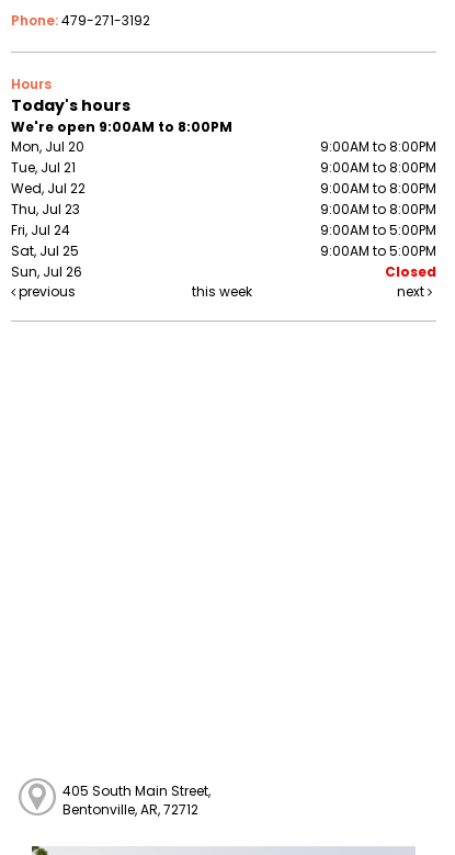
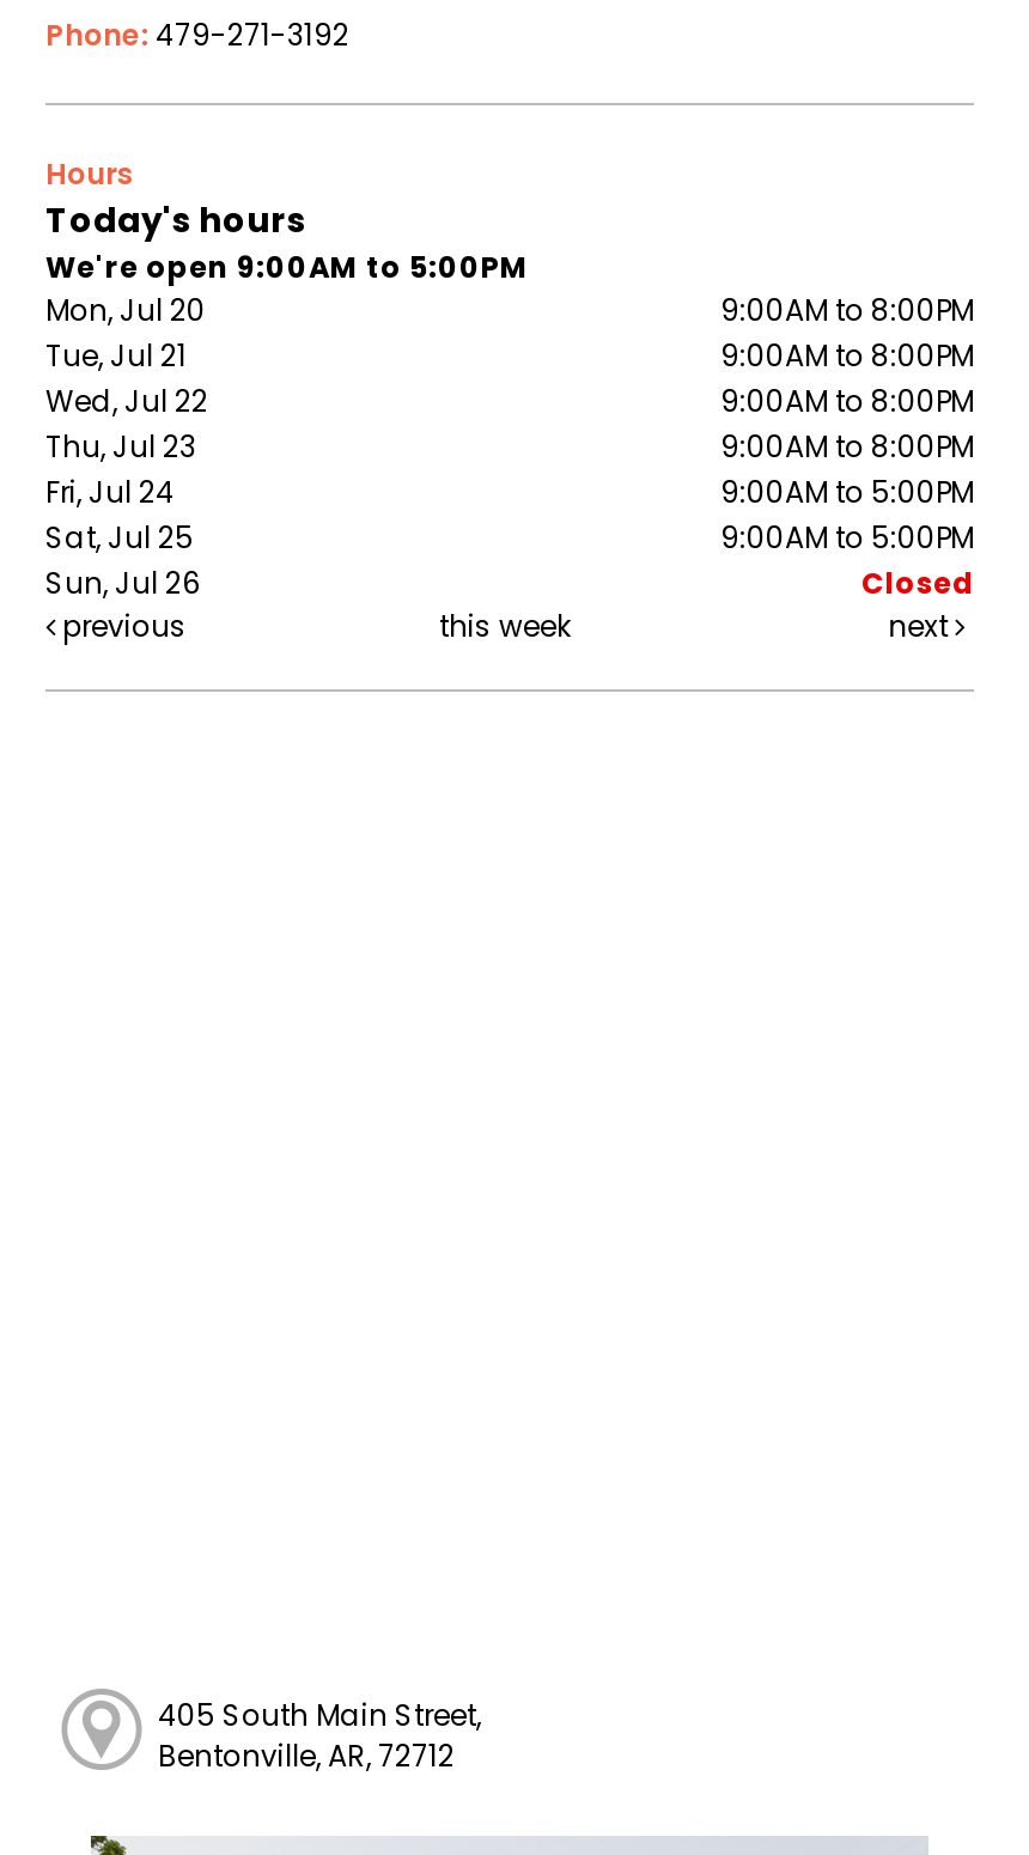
[11,118,232,136] We're open 9:00AM to 8:00PM -> [45,247,529,288] We're open 9:00AM to 5:00PM

